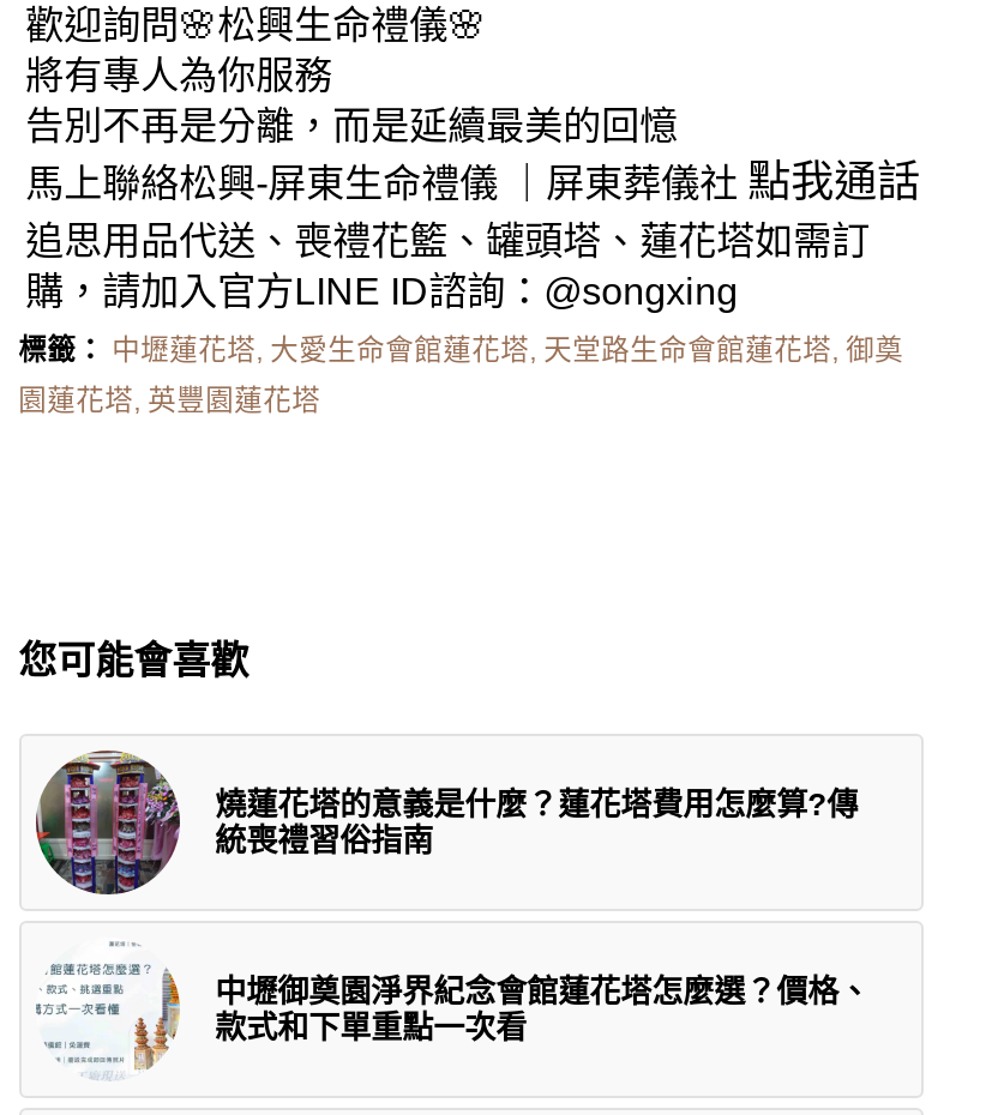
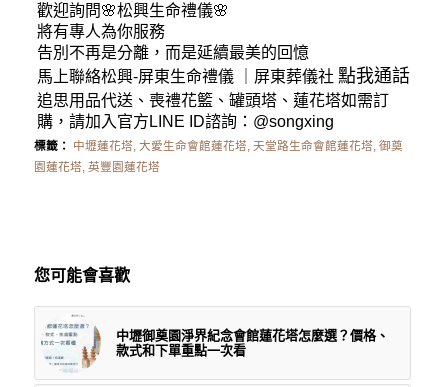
[34,748,858,897] [image] | 燒蓮花塔的意義是什麼？蓮花塔費用怎麼算?傳 | 統喪禮習俗指南 -> none

